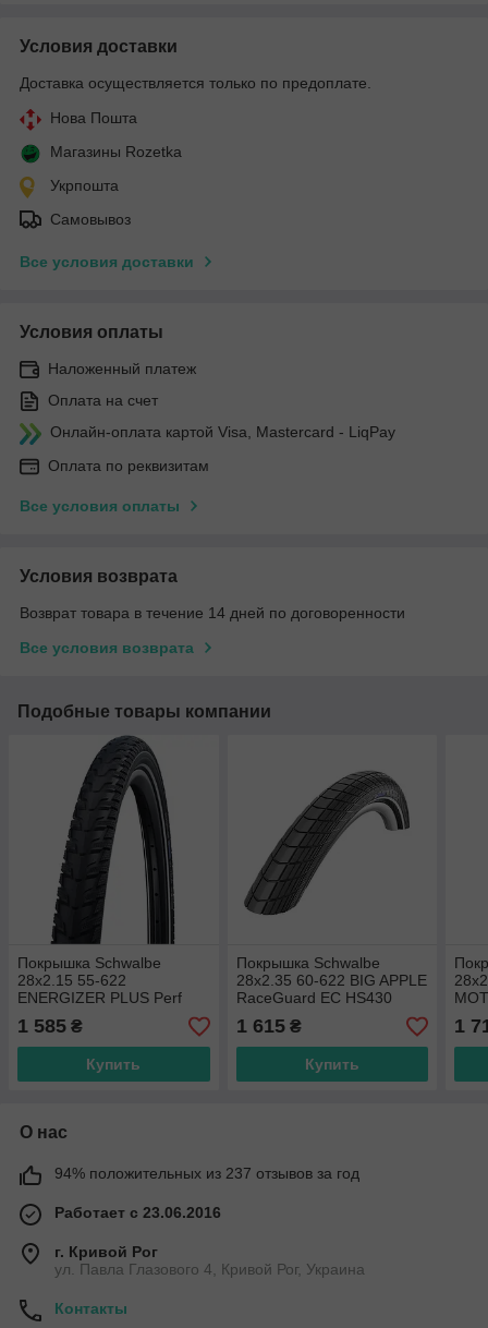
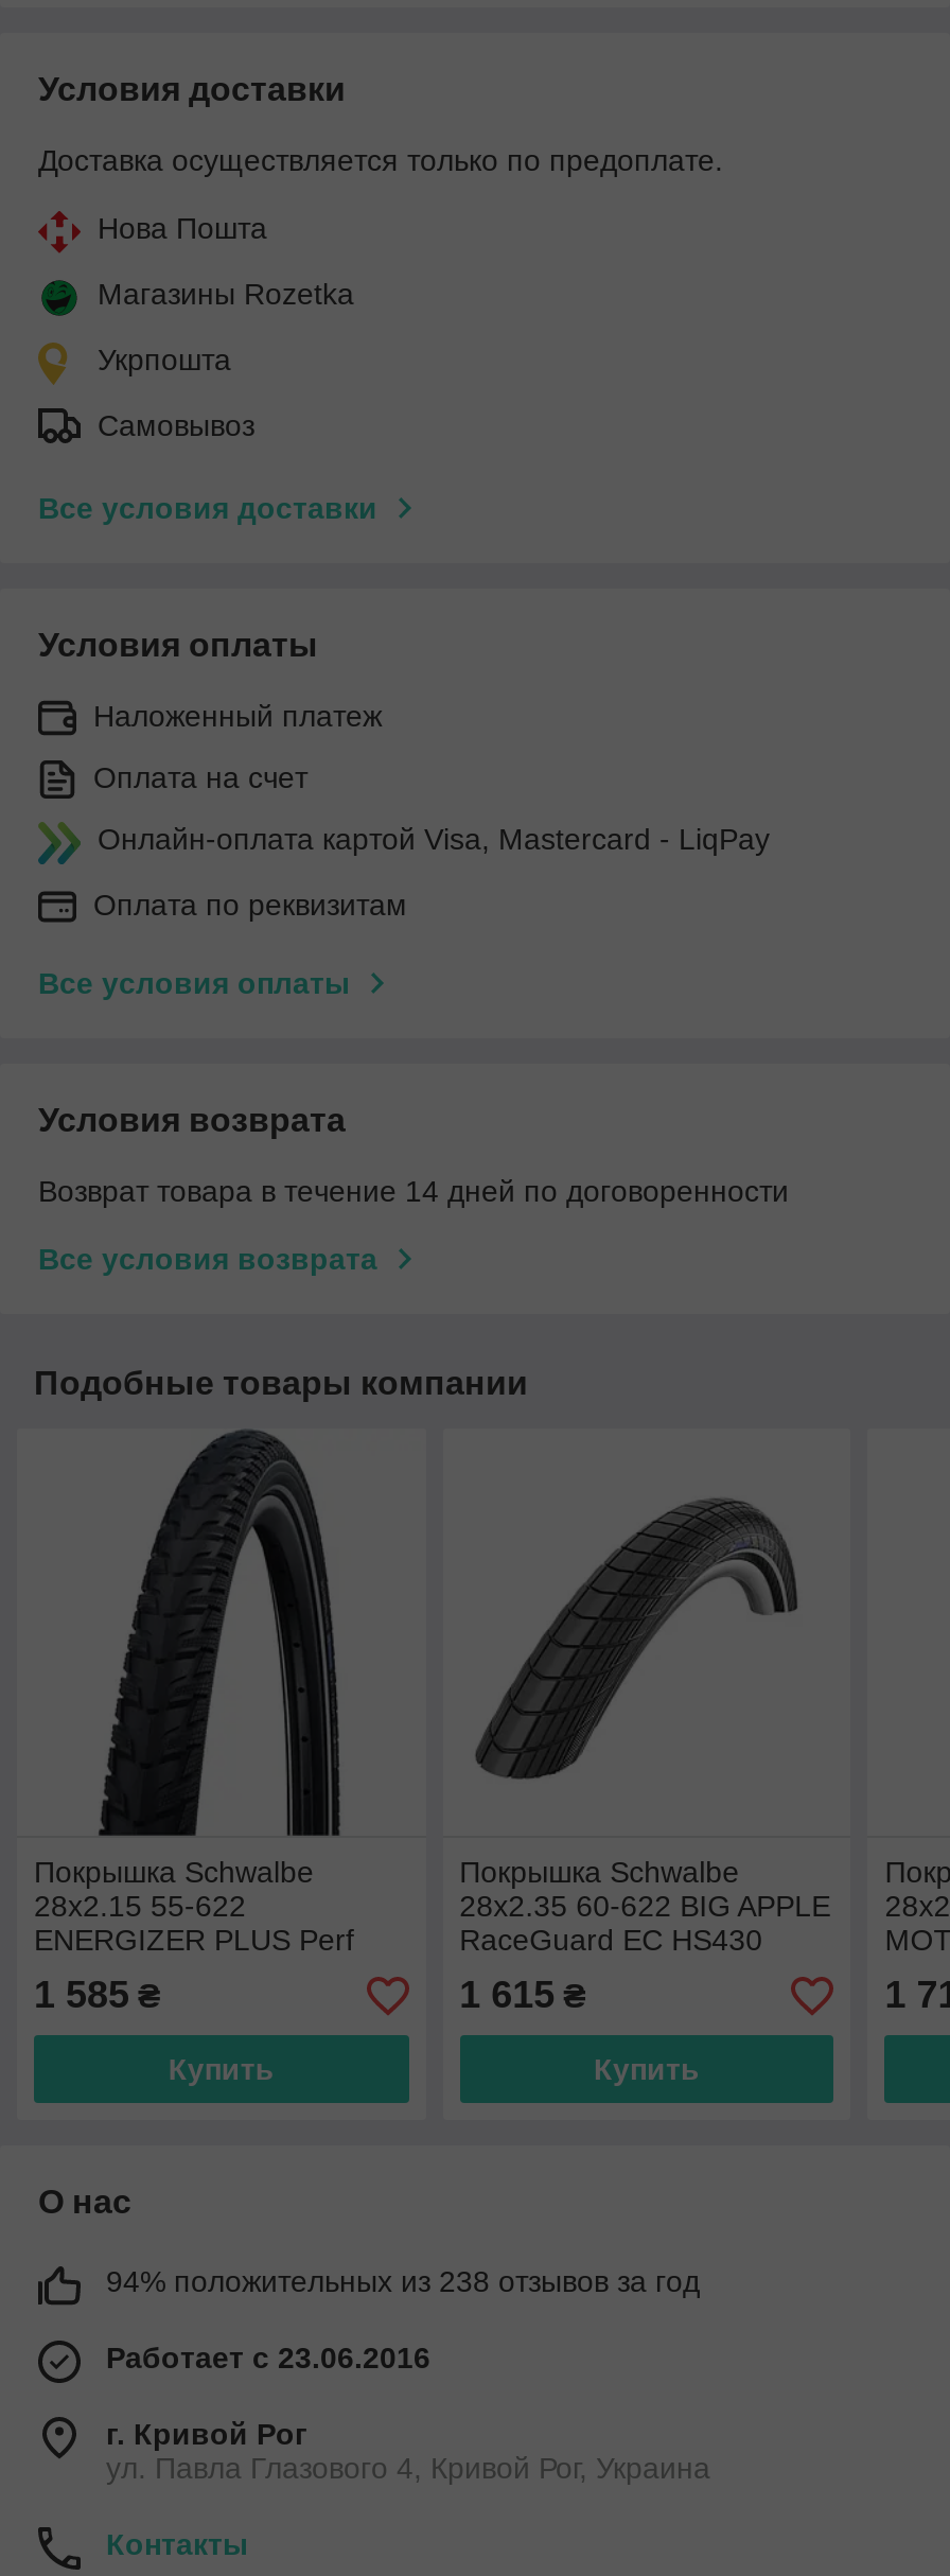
[54,1165,359,1182] 94% положительных из 237 отзывов за год -> [106,2265,700,2299] 94% положительных из 238 отзывов за год

